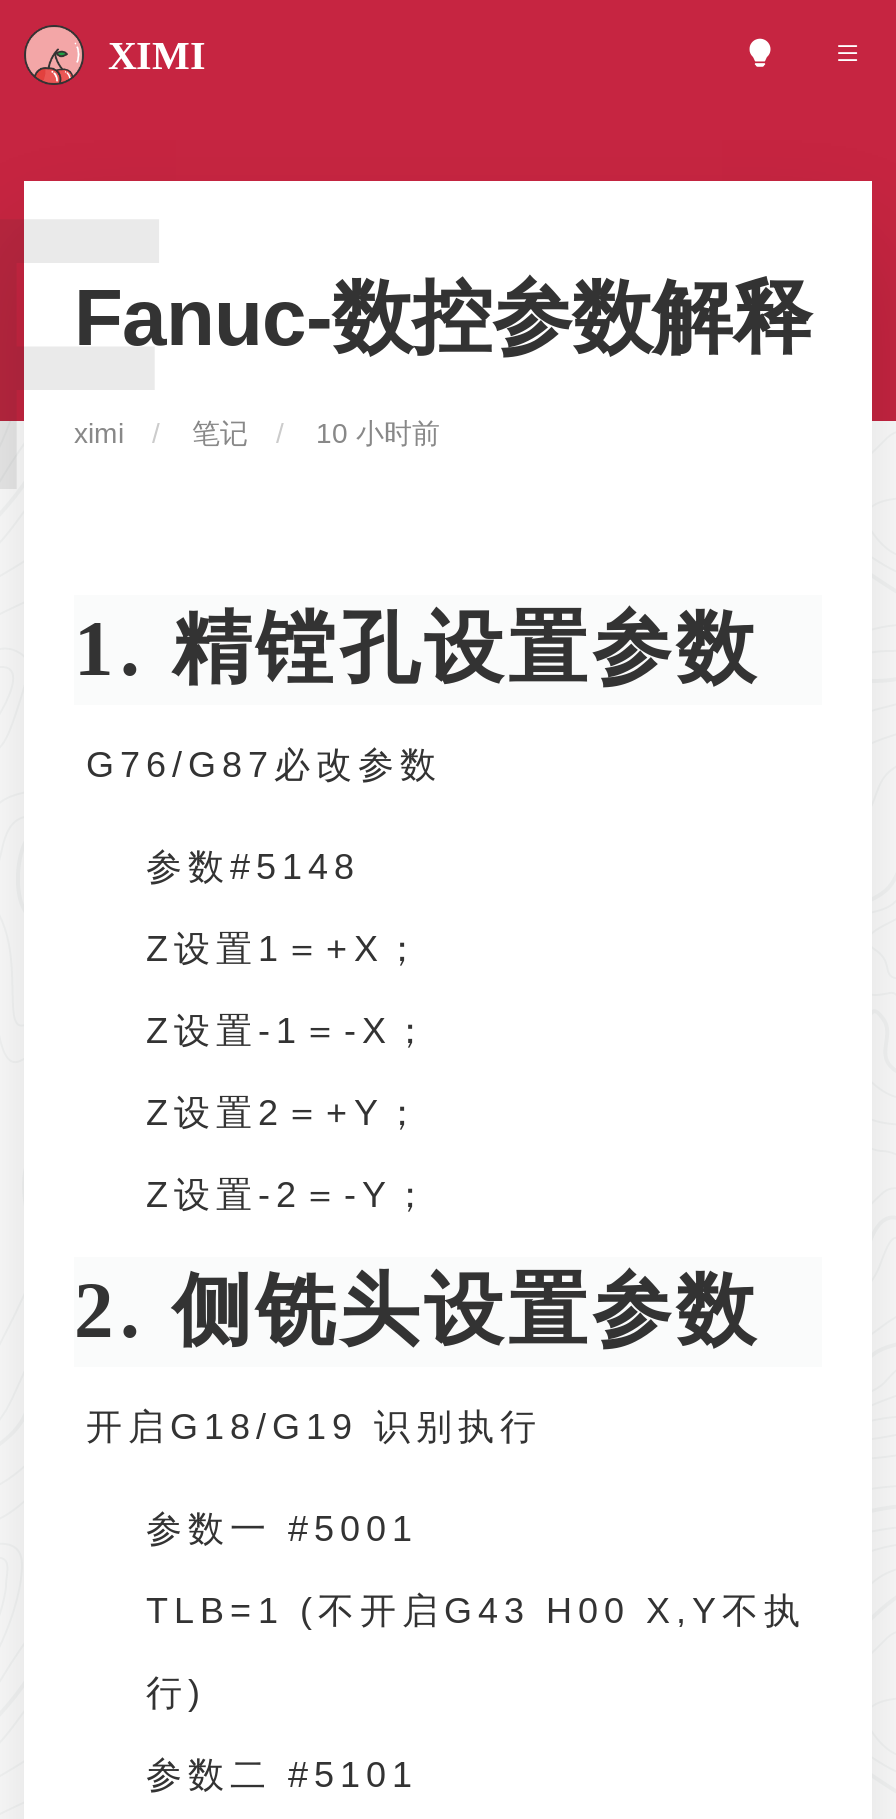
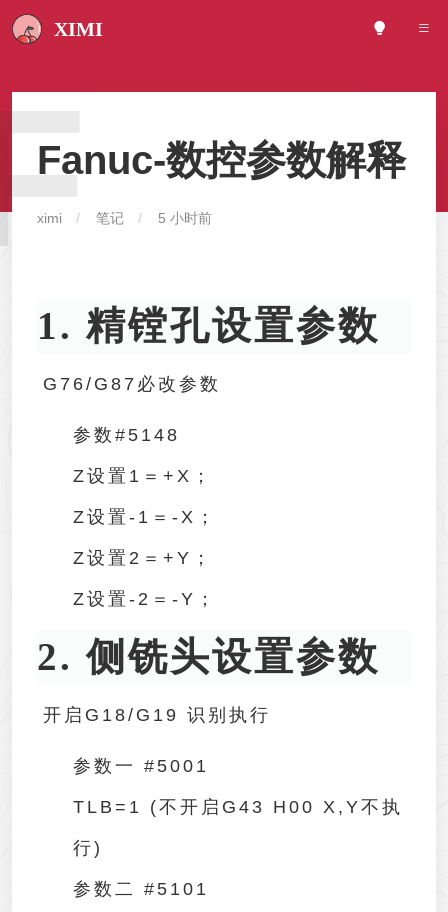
[316,417,440,449] 10 小时前 -> [158,210,212,226] 5 小时前

